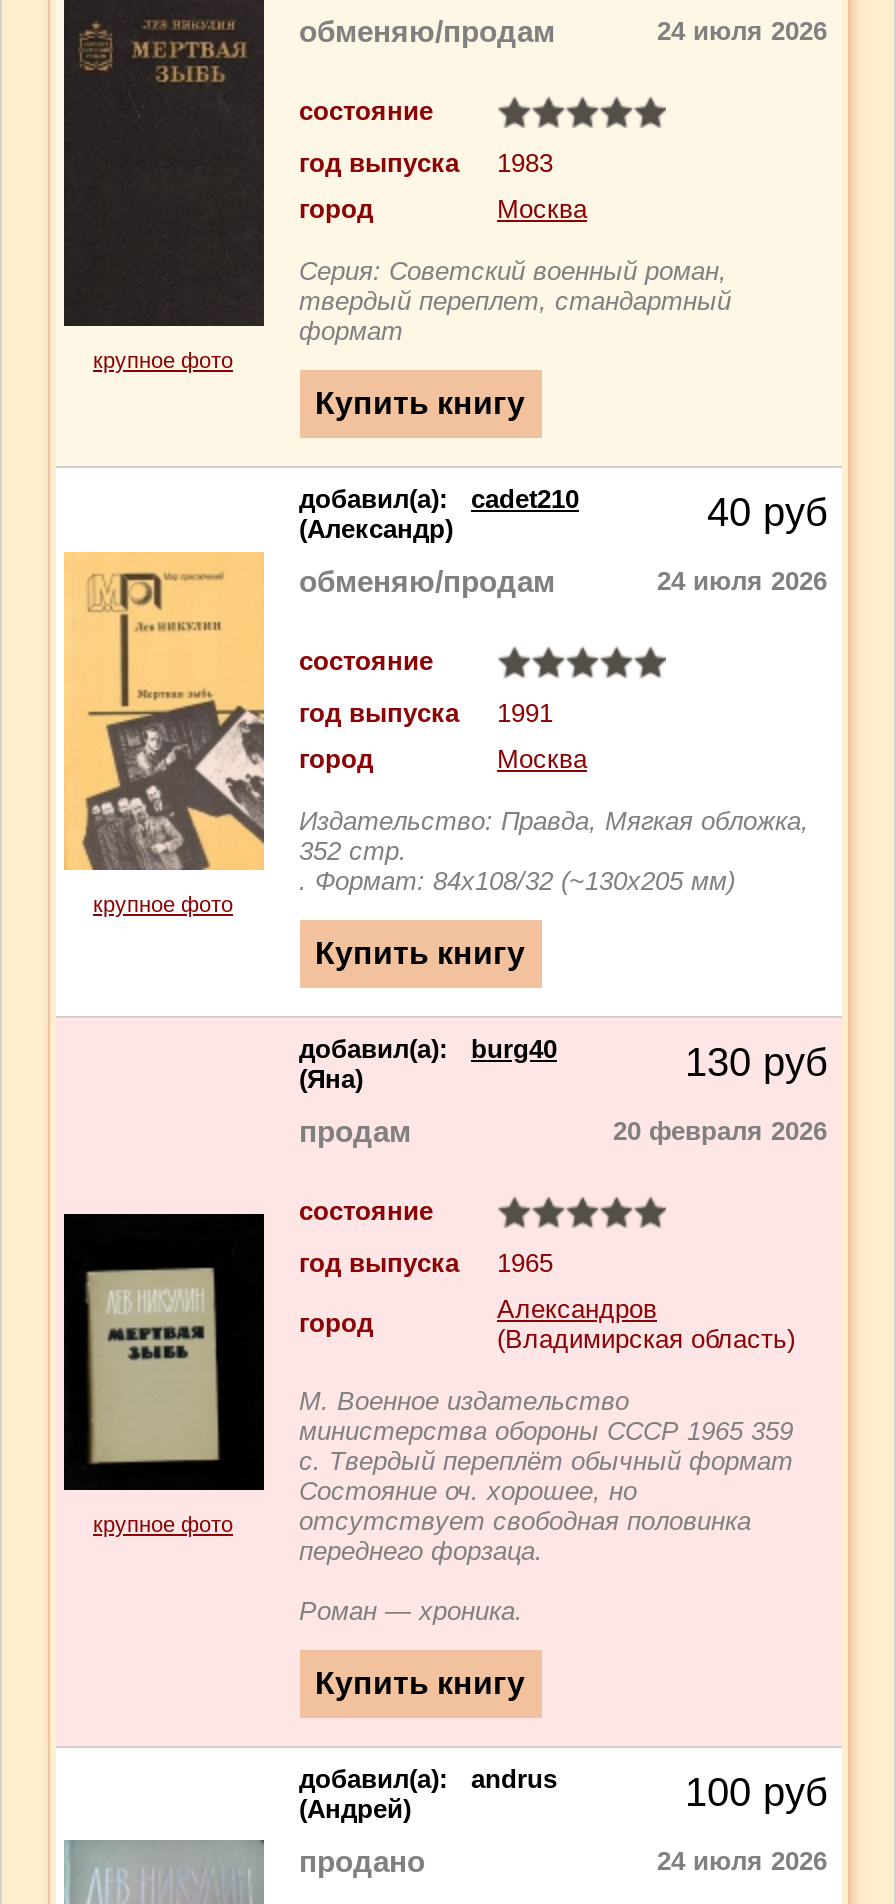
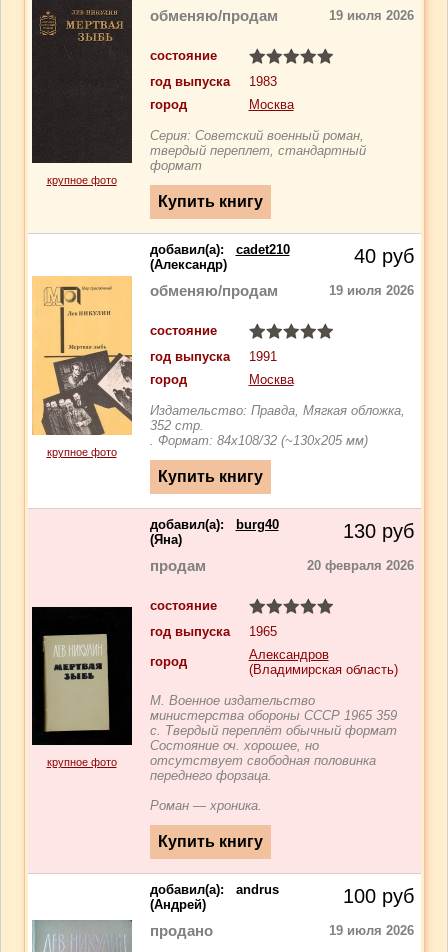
[657,16,827,46] 24 июля 2026 -> [328,8,413,23] 19 июля 2026
[657,566,827,596] 24 июля 2026 -> [328,283,413,298] 19 июля 2026
[657,1846,827,1876] 24 июля 2026 -> [328,923,413,938] 19 июля 2026

